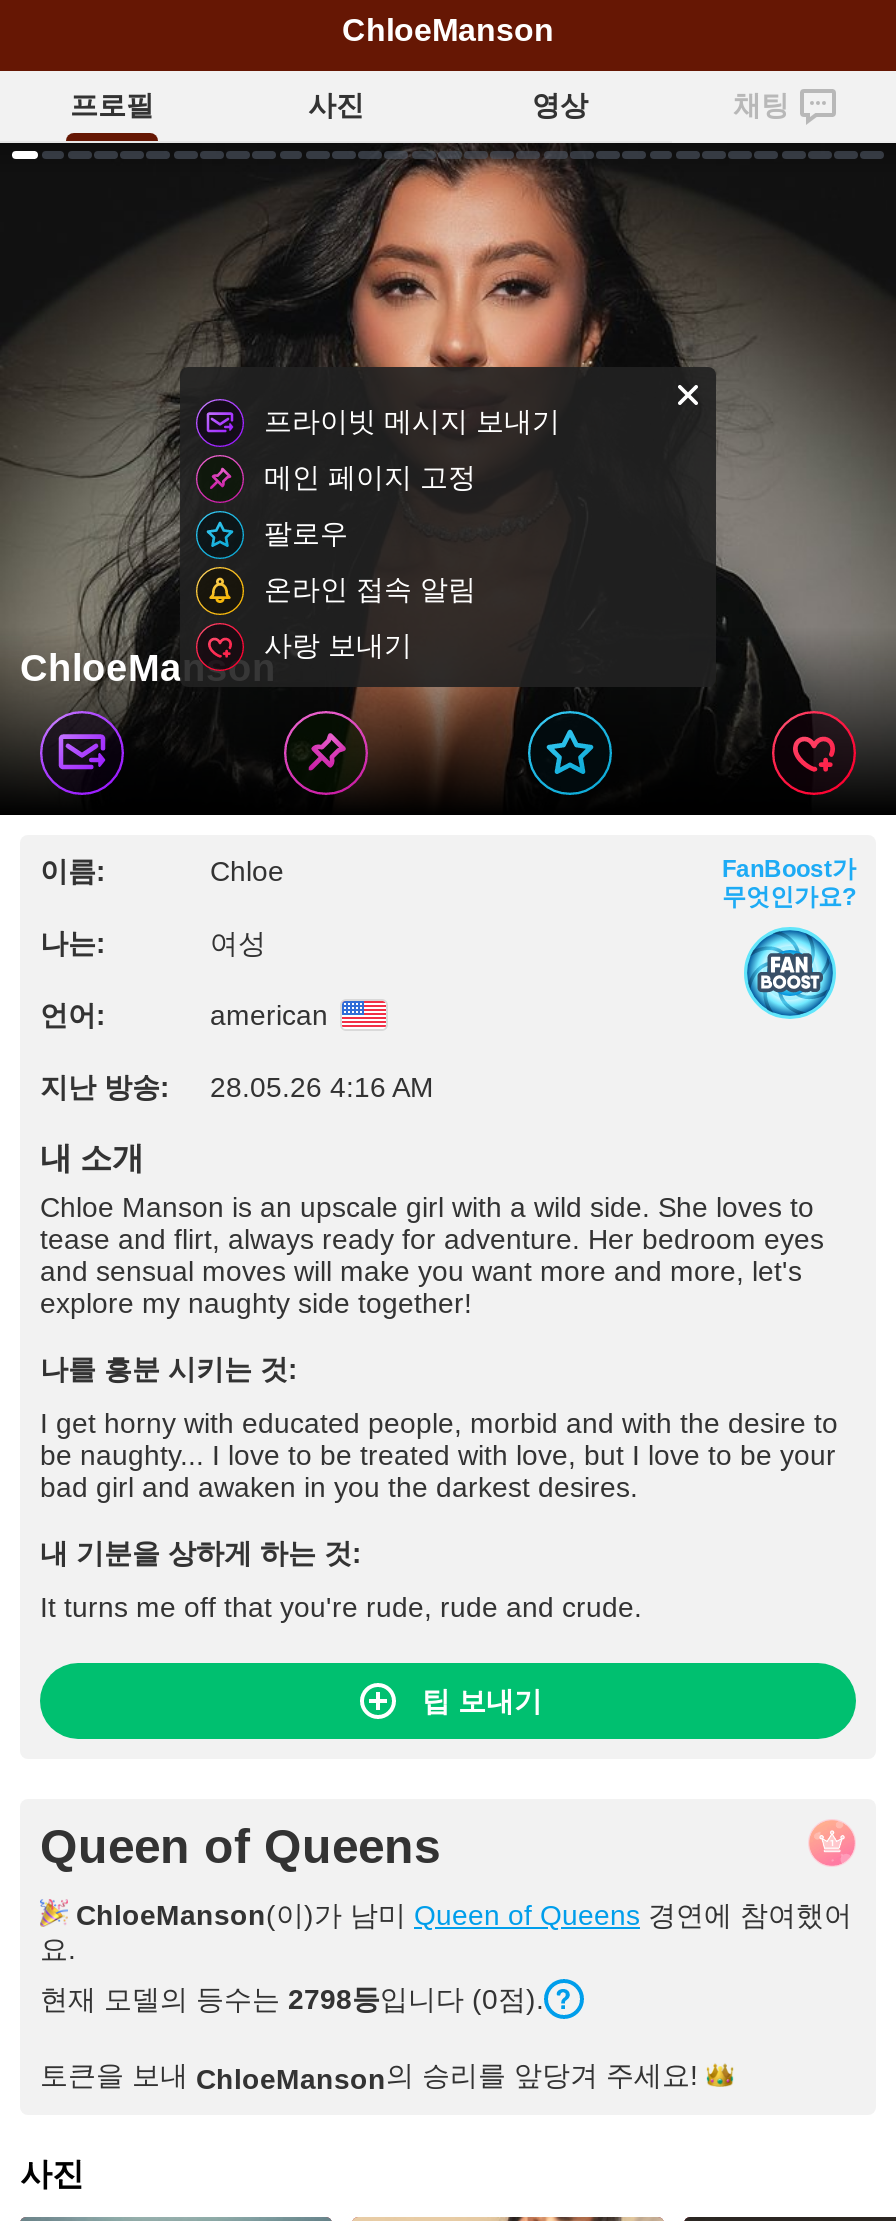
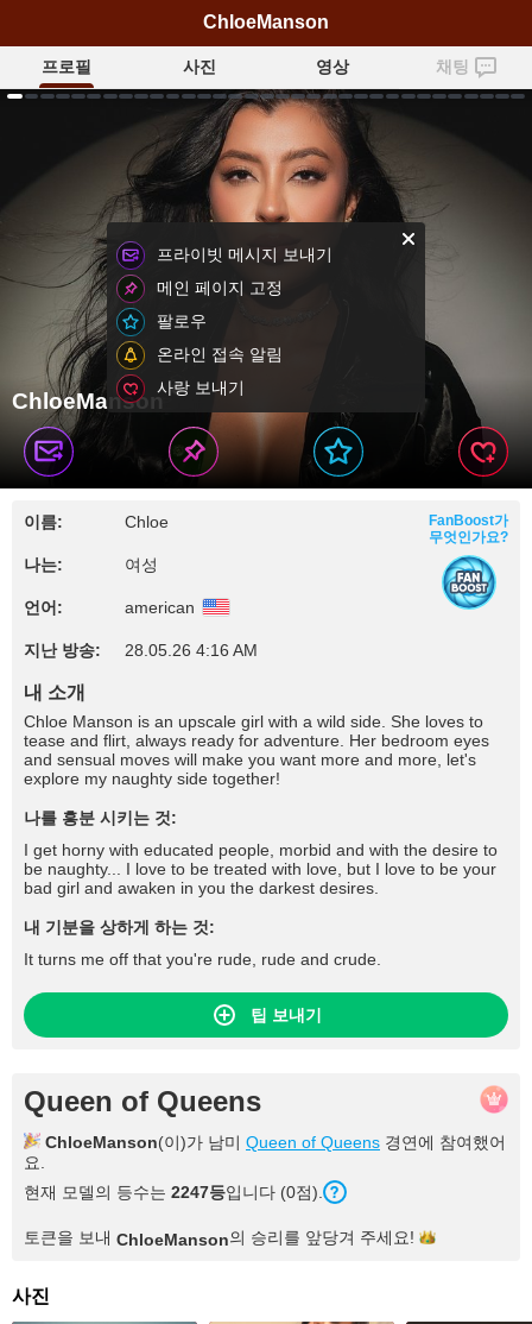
[40,1983,544,2015] 현재 모델의 등수는 2798등입니다 (0점). -> [24,1183,323,1202] 현재 모델의 등수는 2247등입니다 (0점).

